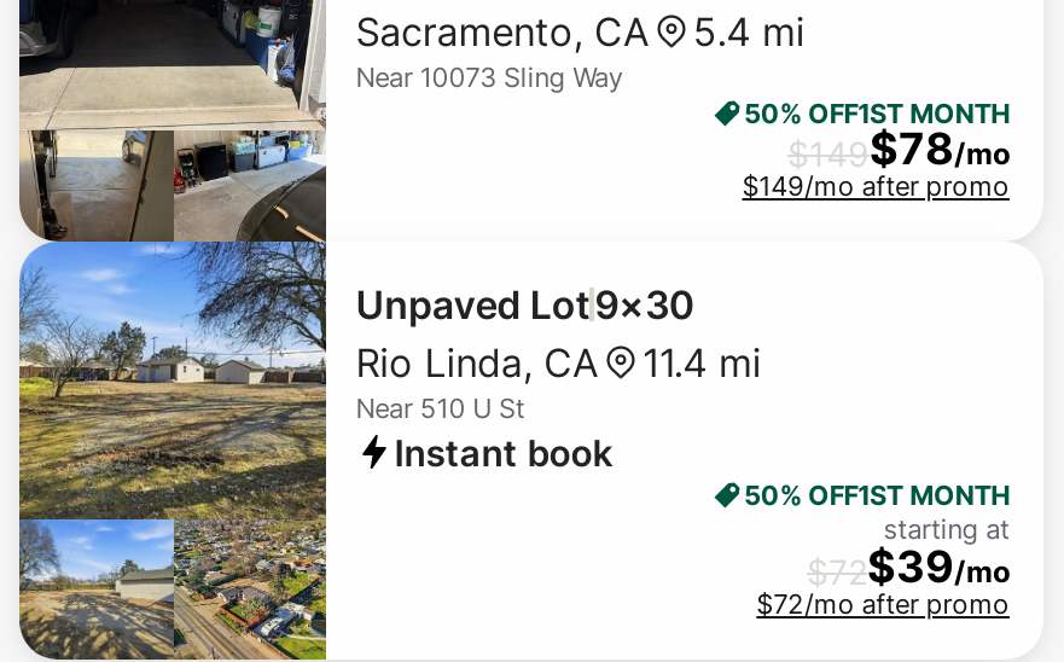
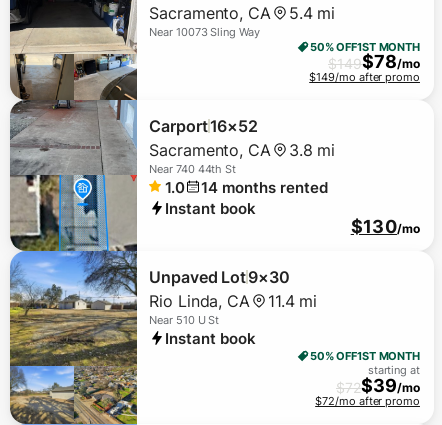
none -> [10,100,420,251] [image] | Carport 16×52 | Sacramento, CA | 3.8 mi | Near 740 44th St | 1.0 | 14 months rented | Instant book | $130/mo

